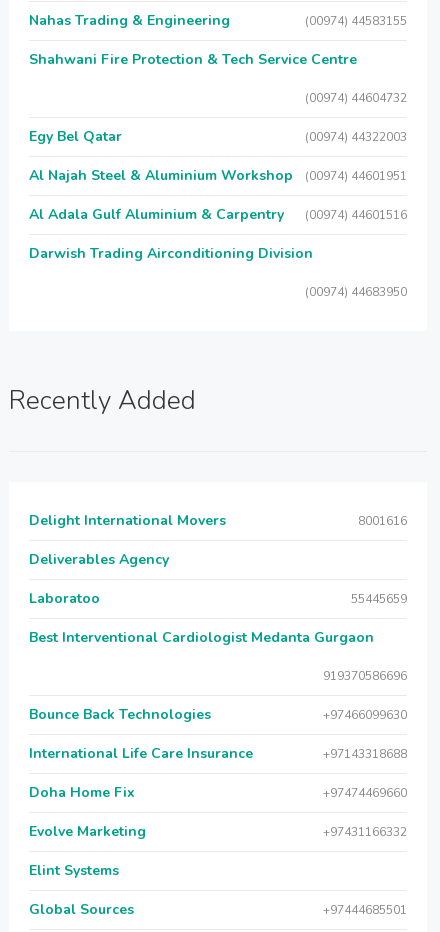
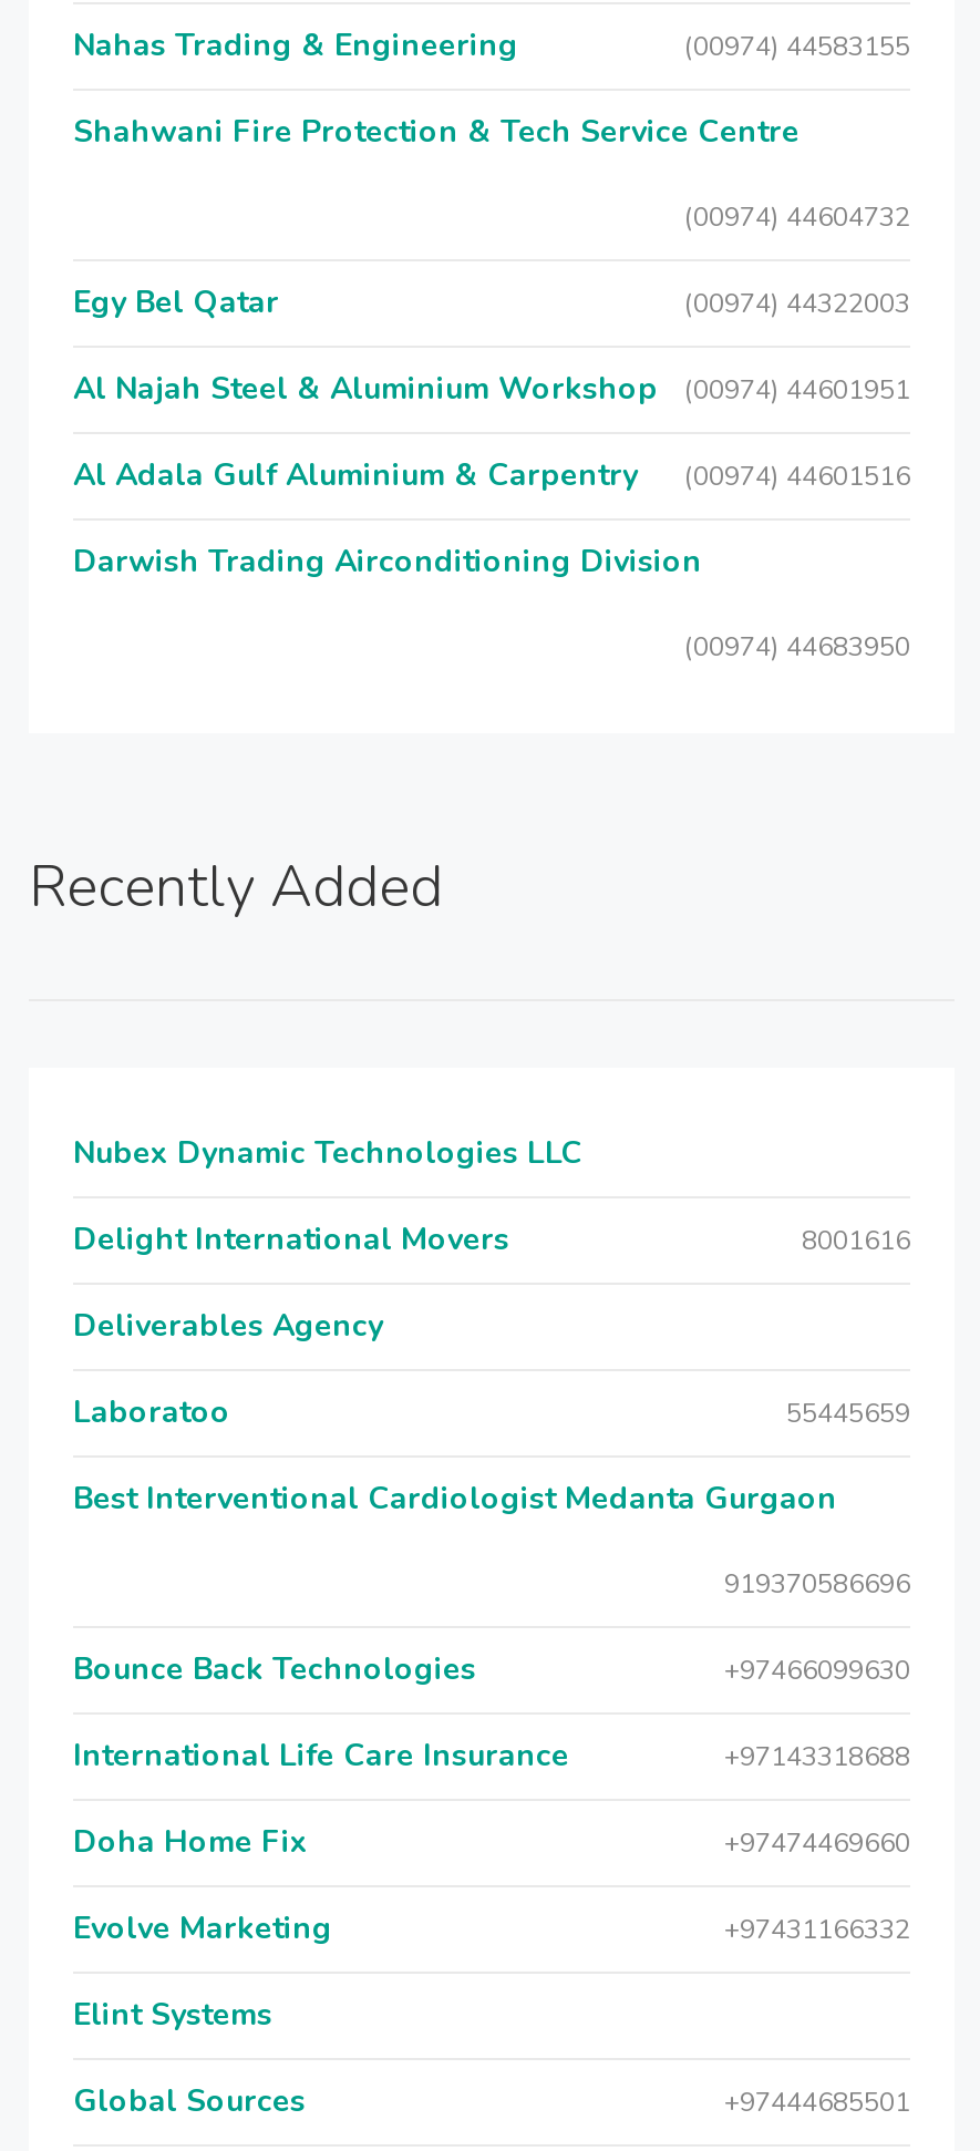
none -> [73,1132,582,1174] Nubex Dynamic Technologies LLC

